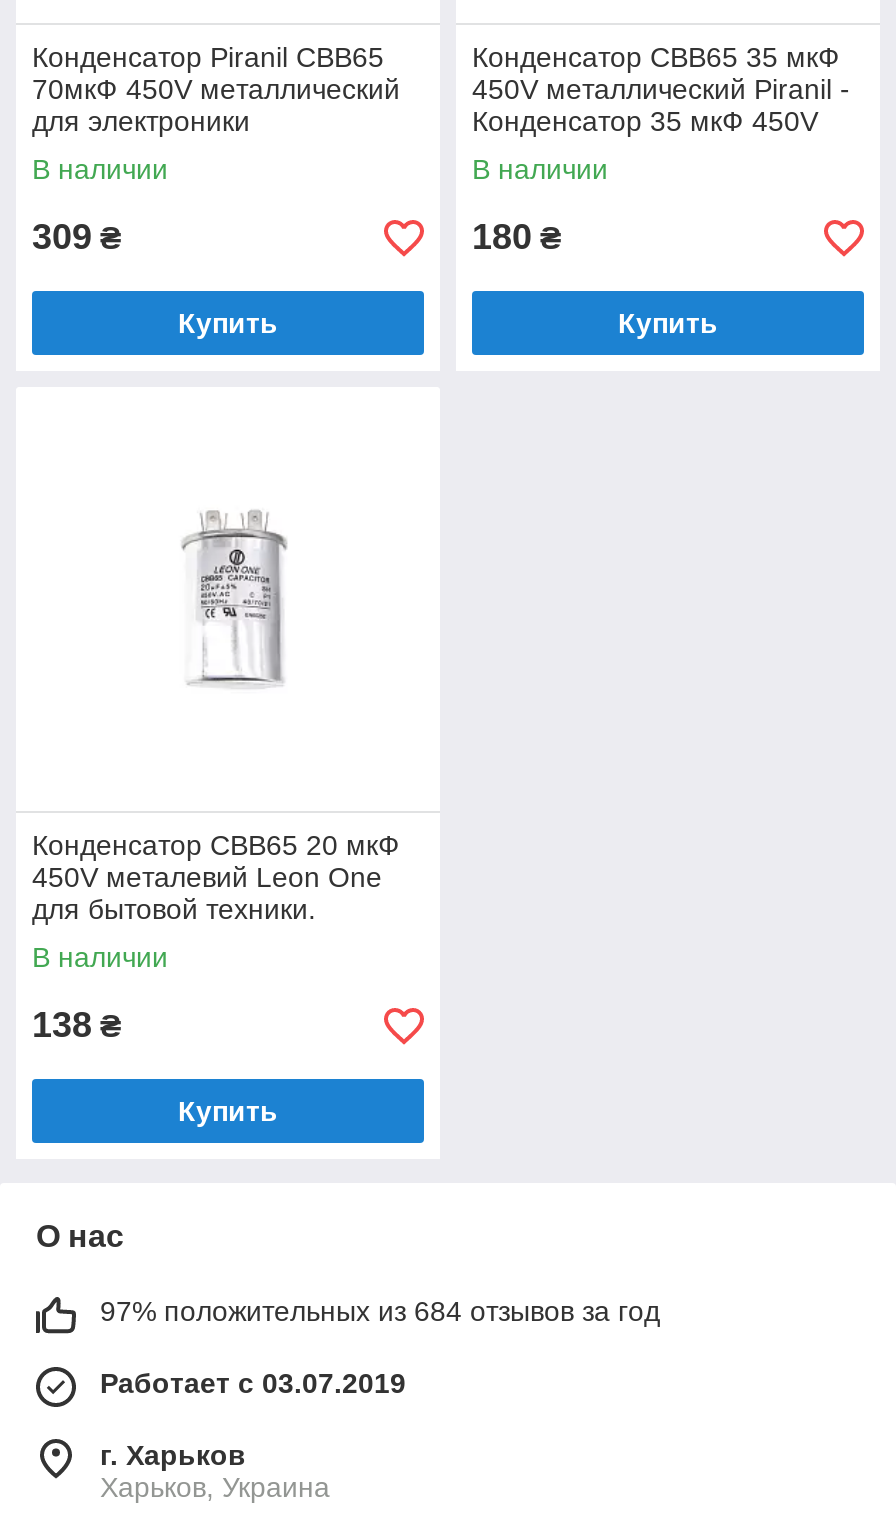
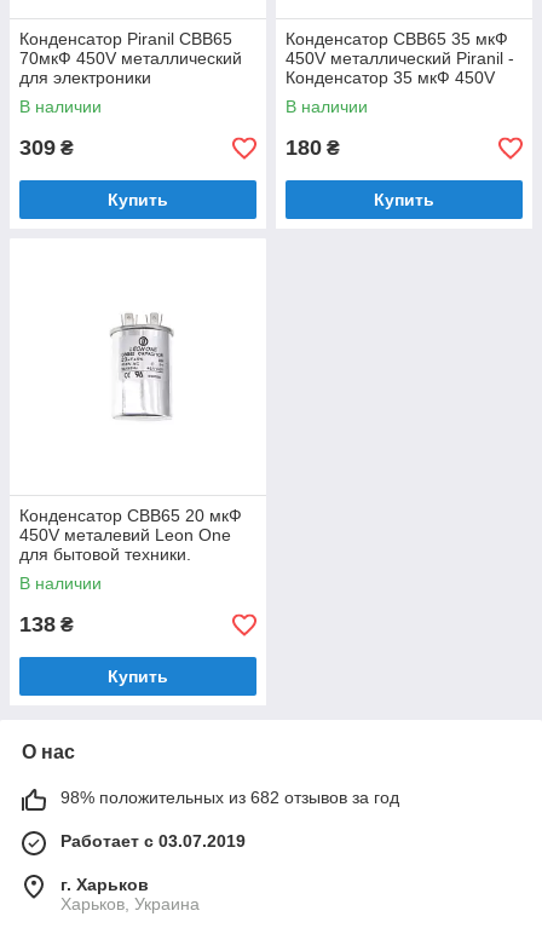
[100,1295,660,1327] 97% положительных из 684 отзывов за год -> [60,788,399,807] 98% положительных из 682 отзывов за год

